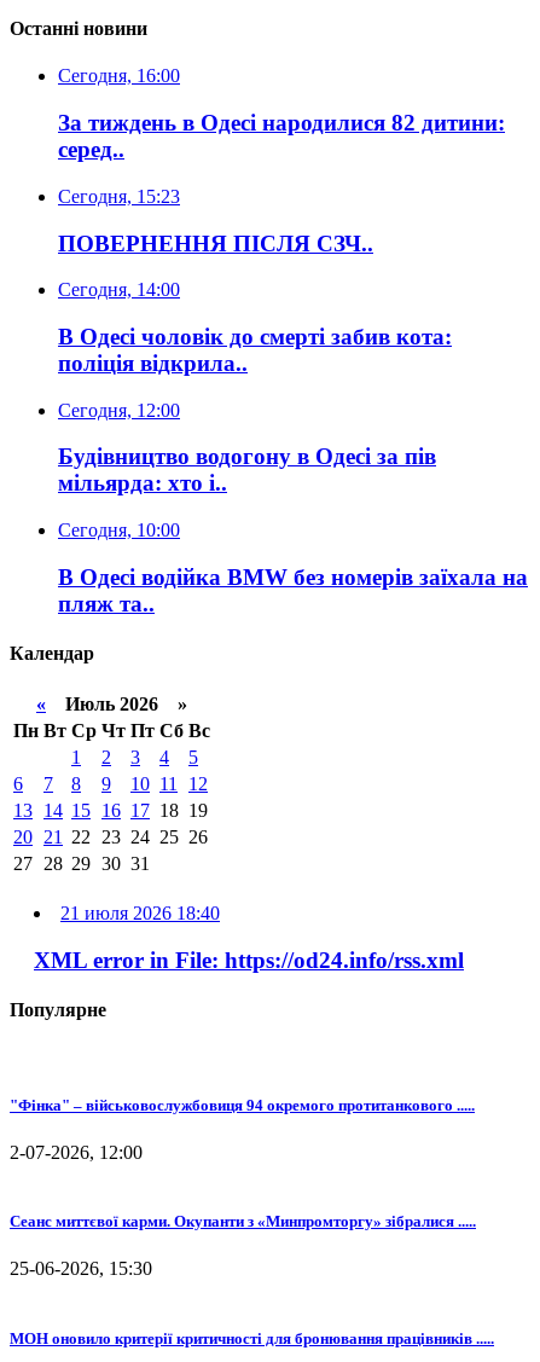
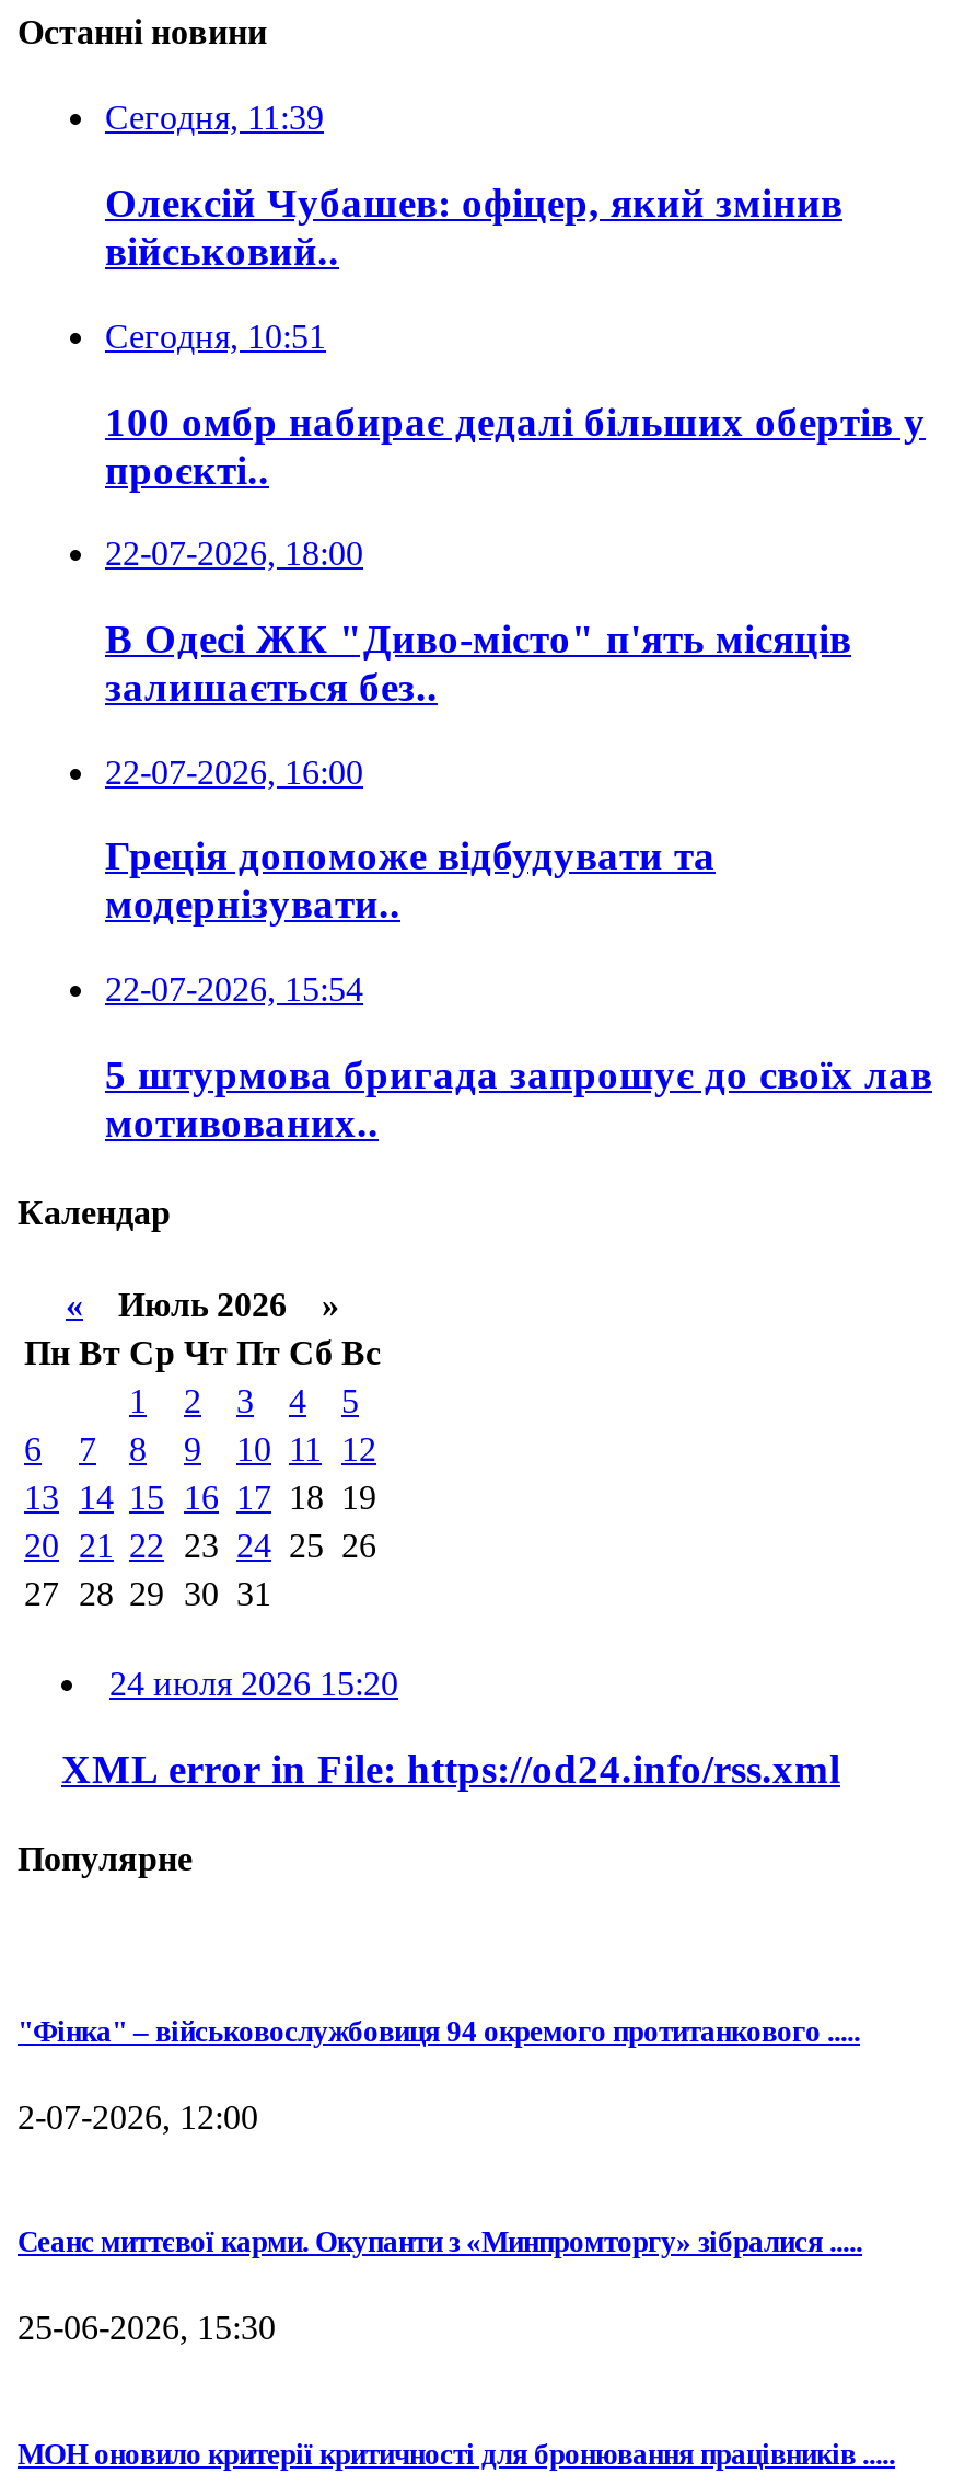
[58,66,180,86] Сегодня, 16:00 -> [105,99,324,137] Сегодня, 11:39
[58,110,505,162] За тиждень в Одесі народилися 82 дитини: | серед.. -> [105,180,842,274] Олексій Чубашев: офіцер, який змінив | військовий..
[58,186,180,206] Сегодня, 15:23 -> [105,317,326,354] Сегодня, 10:51
[58,230,373,256] ПОВЕРНЕННЯ ПІСЛЯ СЗЧ.. -> [105,398,926,492] 100 омбр набирає дедалі більших обертів у | проєкті..
[58,280,180,300] Сегодня, 14:00 -> [105,535,363,572] 22-07-2026, 18:00
[58,324,452,376] В Одесі чоловік до смерті забив кота: | поліція відкрила.. -> [105,616,851,710] В Одесі ЖК "Диво-місто" п'ять місяців | залишається без..
[58,400,180,420] Сегодня, 12:00 -> [105,753,363,790] 22-07-2026, 16:00
[58,444,436,496] Будівництво водогону в Одесі за пів | мільярда: хто і.. -> [105,833,716,927] Греція допоможе відбудувати та | модернізувати..
[58,520,180,540] Сегодня, 10:00 -> [105,971,363,1008] 22-07-2026, 15:54
[58,564,528,616] В Одесі водійка BMW без номерів заїхала на | пляж та.. -> [105,1051,932,1145] 5 штурмова бригада запрошує до своїх лав | мотивованих..
[60,903,220,924] 21 июля 2026 18:40 -> [109,1666,398,1703] 24 июля 2026 15:20

